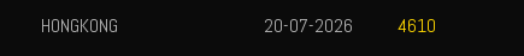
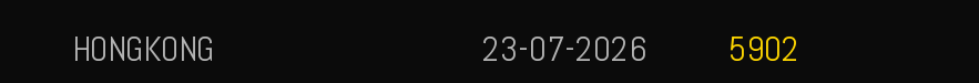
[264,14,353,38] 20-07-2026 -> [482,27,646,71] 23-07-2026
[398,15,436,38] 4610 -> [728,28,799,73] 5902

